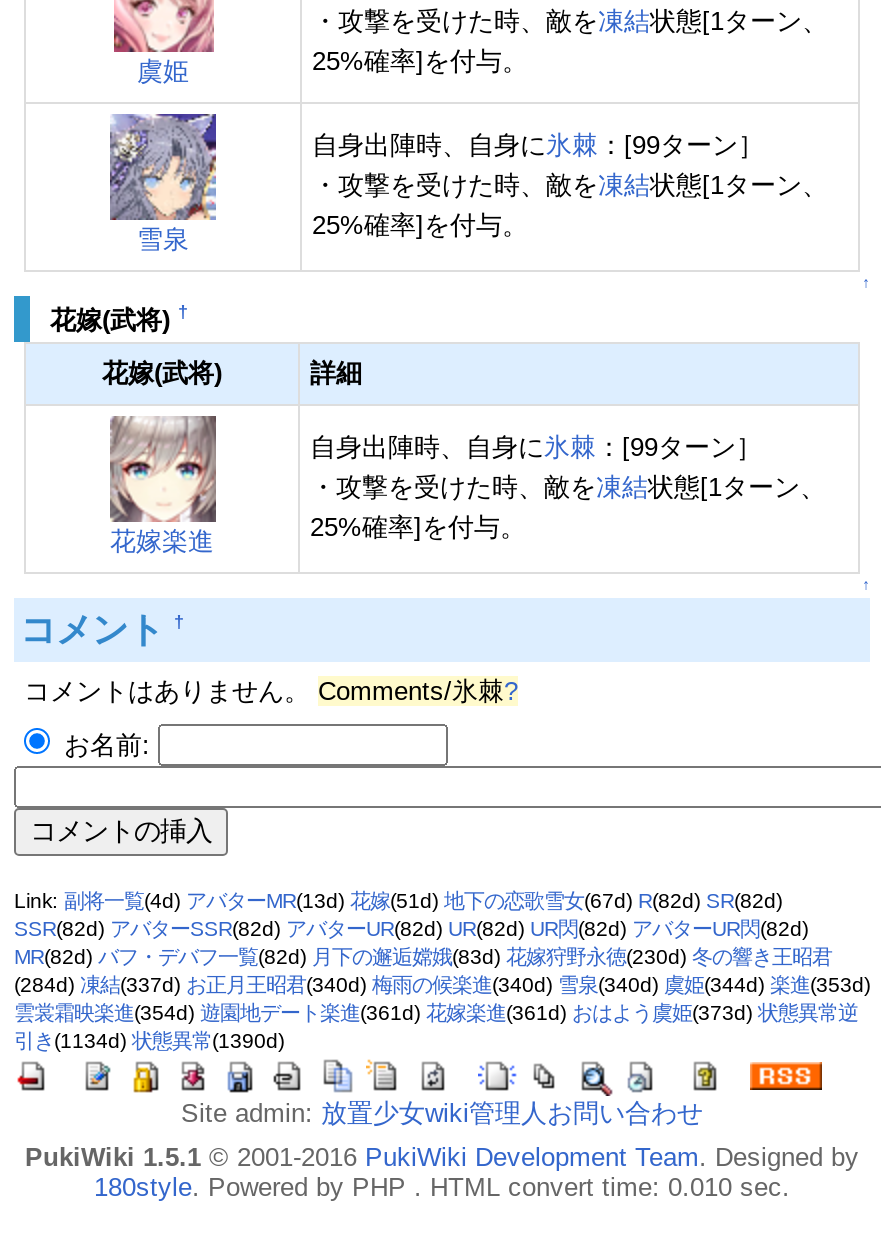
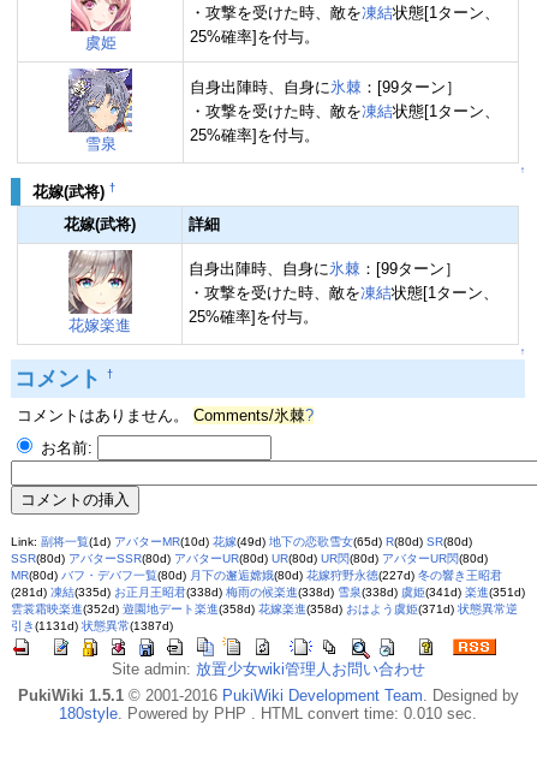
[14,891,782,913] Link:副将一覧(4d)アバターMR(13d)花嫁(51d)地下の恋歌雪女(67d) R(82d) SR(82d) -> [11,536,472,549] Link:副将一覧(1d)アバターMR(10d)花嫁(49d)地下の恋歌雪女(65d) R(80d) SR(80d)
[14,919,808,941] SSR(82d)アバターSSR(82d)アバターUR(82d) UR(82d) UR閃(82d)アバターUR閃(82d) -> [11,552,488,566] SSR(80d)アバターSSR(80d)アバターUR(80d) UR(80d) UR閃(80d)アバターUR閃(80d)
[14,947,832,969] MR(82d)バフ・デバフ一覧(82d)月下の邂逅嫦娥(83d)花嫁狩野永徳(230d)冬の響き王昭君 -> [11,569,502,582] MR(80d)バフ・デバフ一覧(80d)月下の邂逅嫦娥(80d)花嫁狩野永徳(227d)冬の響き王昭君
[14,975,870,997] (284d)凍結(337d)お正月王昭君(340d)梅雨の候楽進(340d)雪泉(340d)虞姫(344d)楽進(353d) -> [11,586,525,599] (281d)凍結(335d)お正月王昭君(338d)梅雨の候楽進(338d)雪泉(338d)虞姫(341d)楽進(351d)
[14,1003,858,1025] 雲裳霜映楽進(354d)遊園地デート楽進(361d)花嫁楽進(361d)おはよう虞姫(373d)状態異常逆 -> [11,603,518,616] 雲裳霜映楽進(352d)遊園地デート楽進(358d)花嫁楽進(358d)おはよう虞姫(371d)状態異常逆
[14,1031,284,1053] 引き(1134d)状態異常(1390d) -> [11,620,173,633] 引き(1131d)状態異常(1387d)

